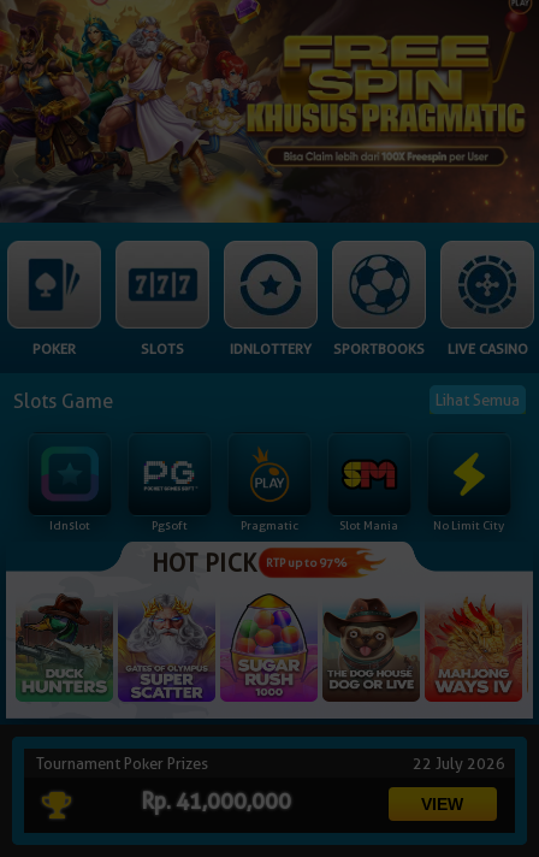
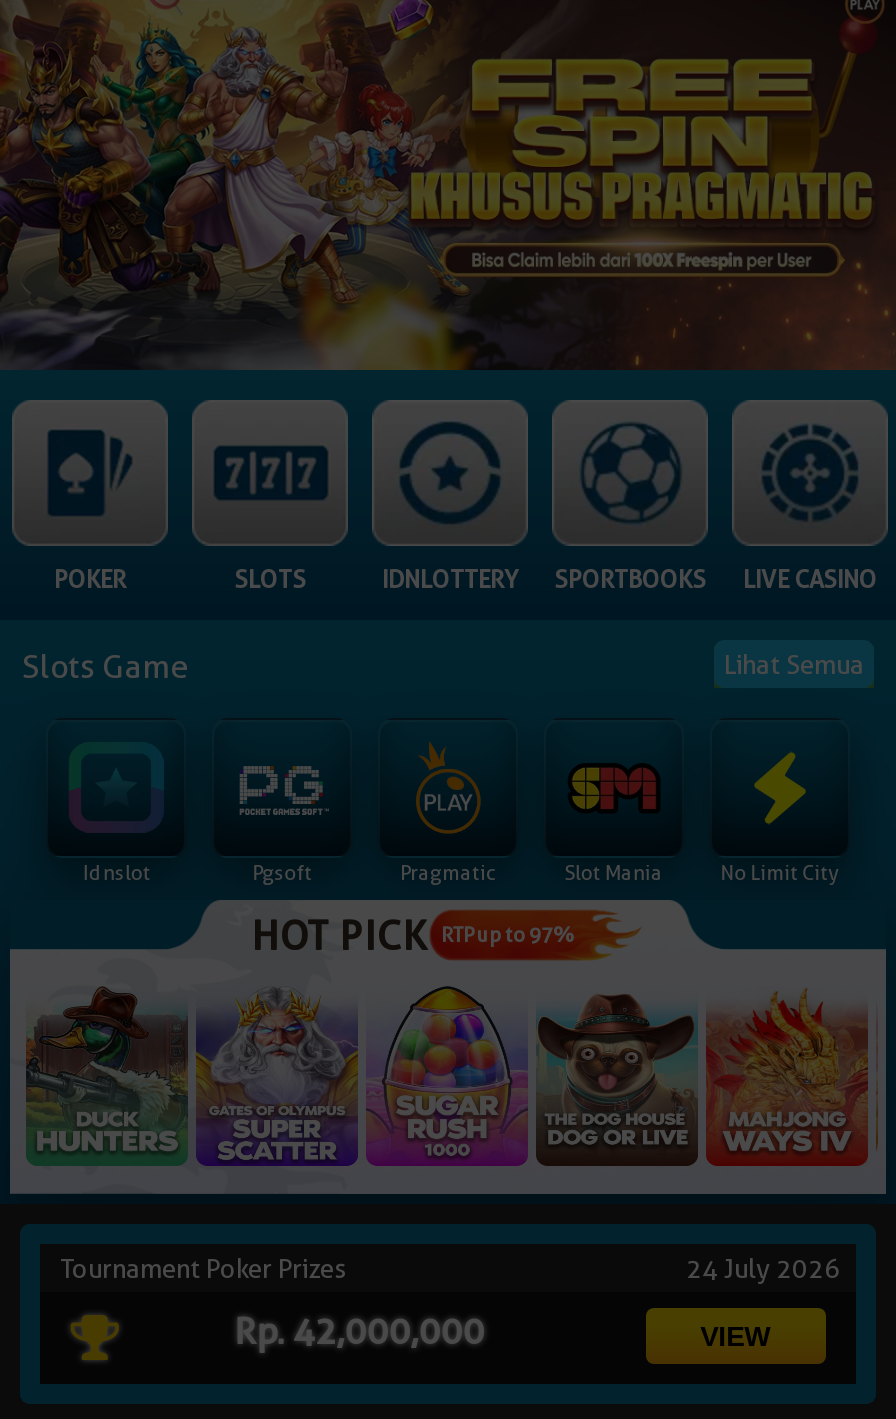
[413,754,509,773] 22 July 2026 -> [686,1253,846,1285] 24 July 2026
[141,789,291,814] Rp. 41,000,000 -> [234,1311,484,1353] Rp. 42,000,000

